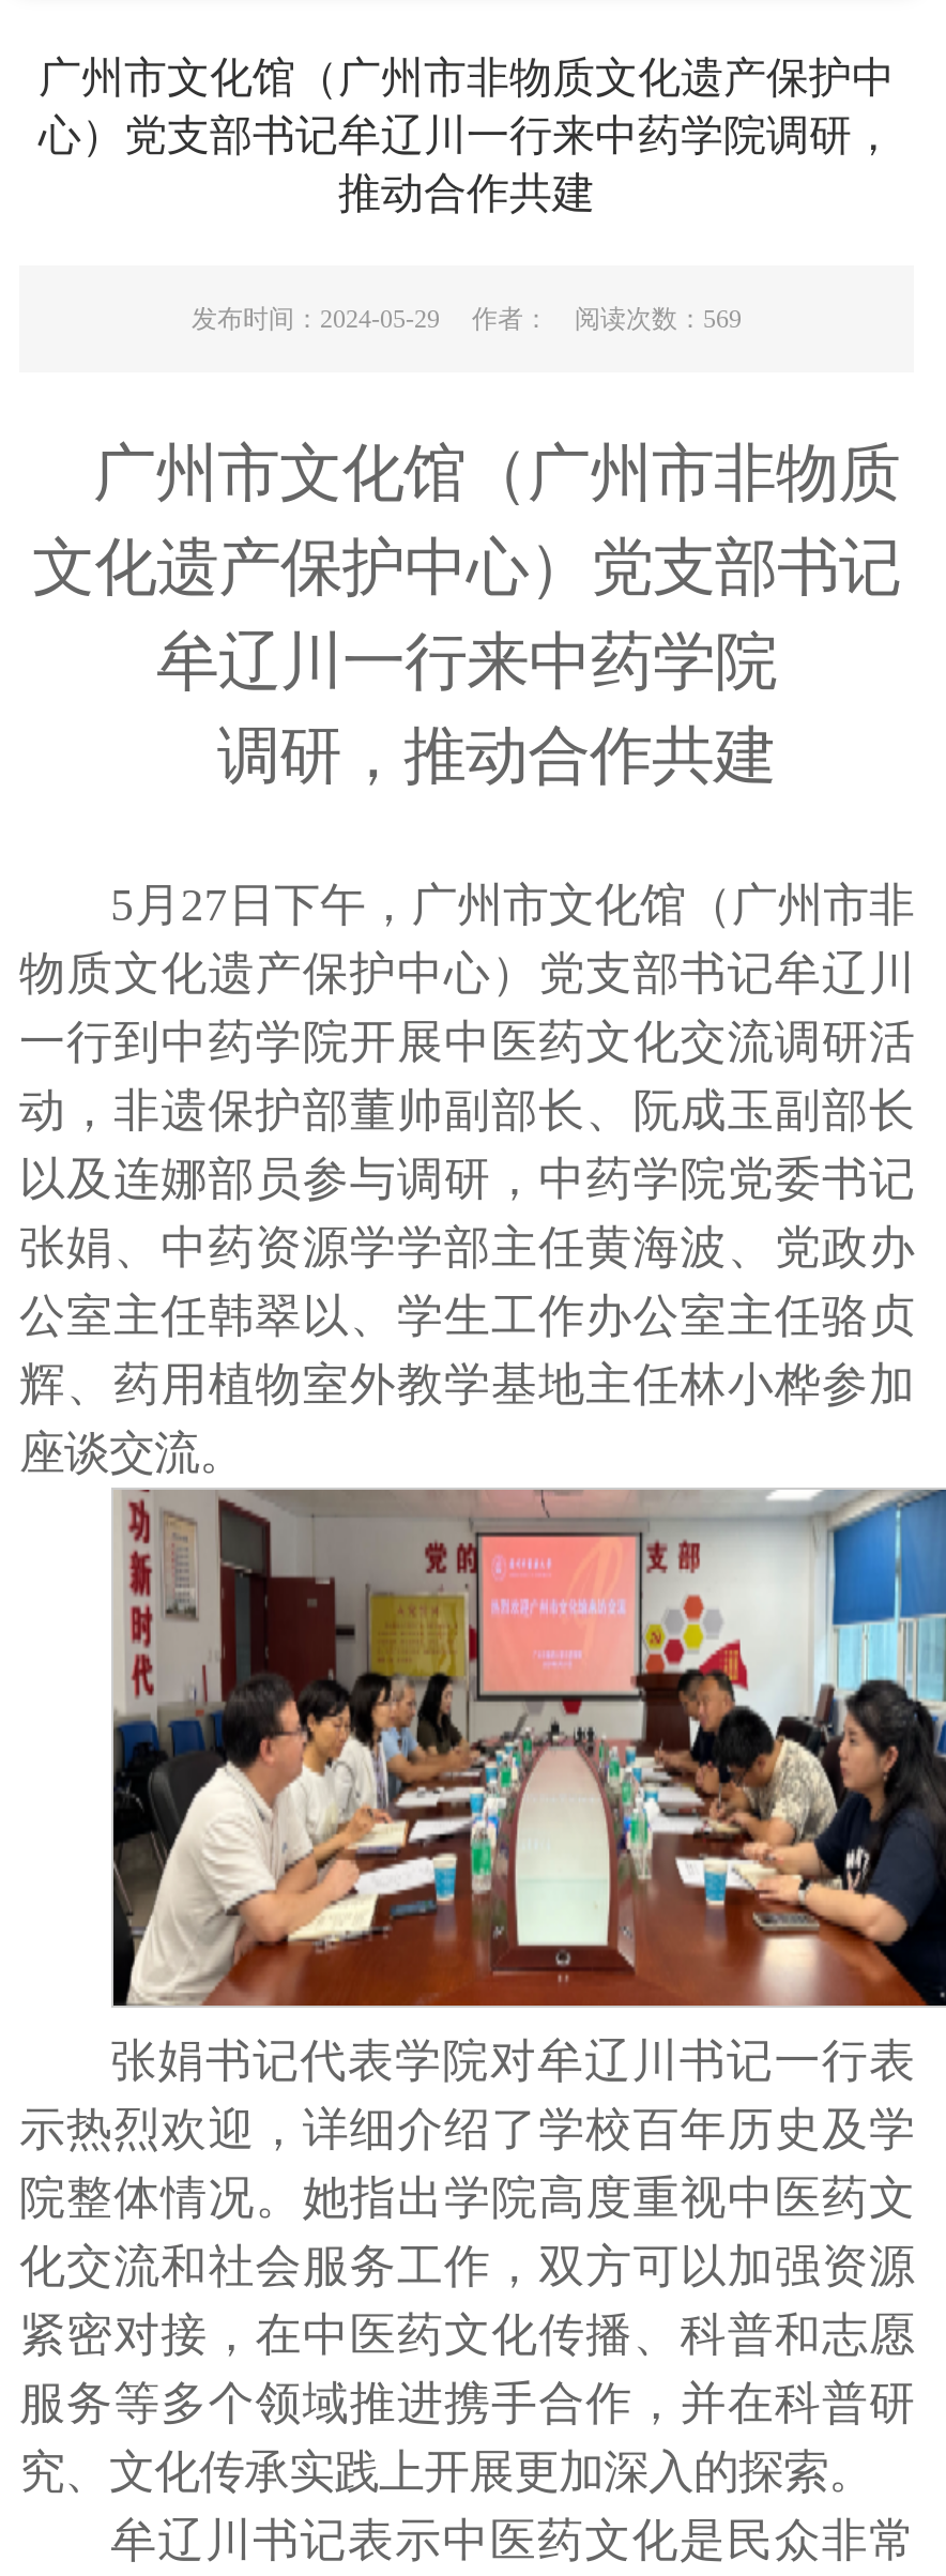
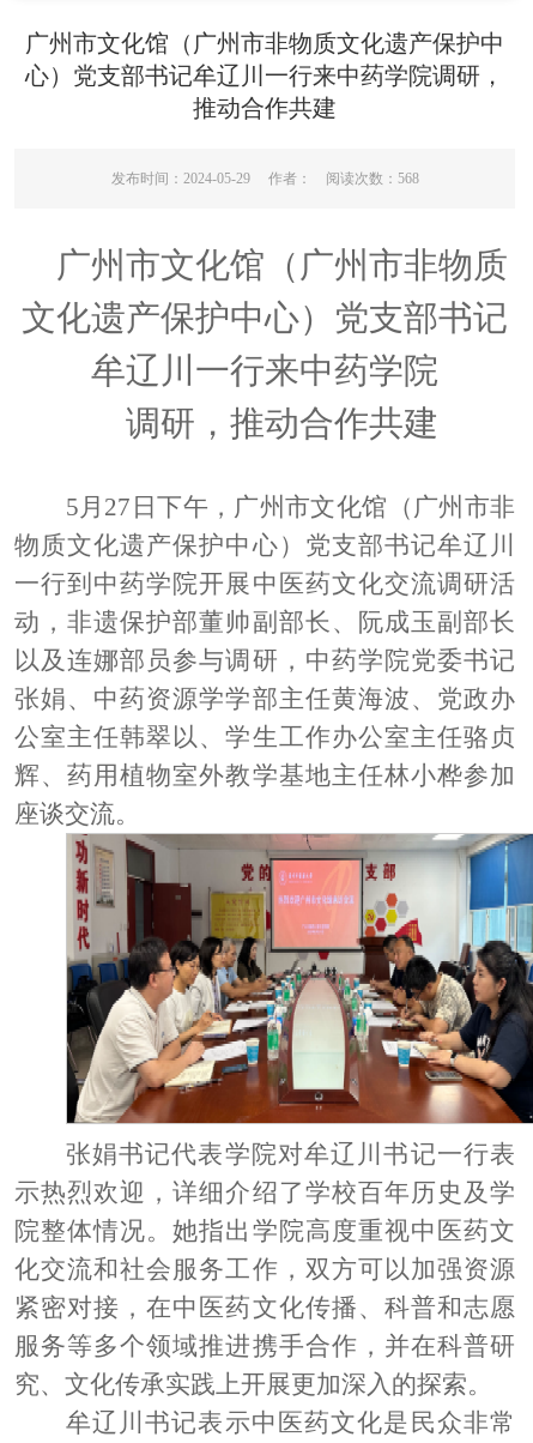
[192,304,742,334] 发布时间：2024-05-29 作者： 阅读次数：569 -> [111,170,419,187] 发布时间：2024-05-29 作者： 阅读次数：568

